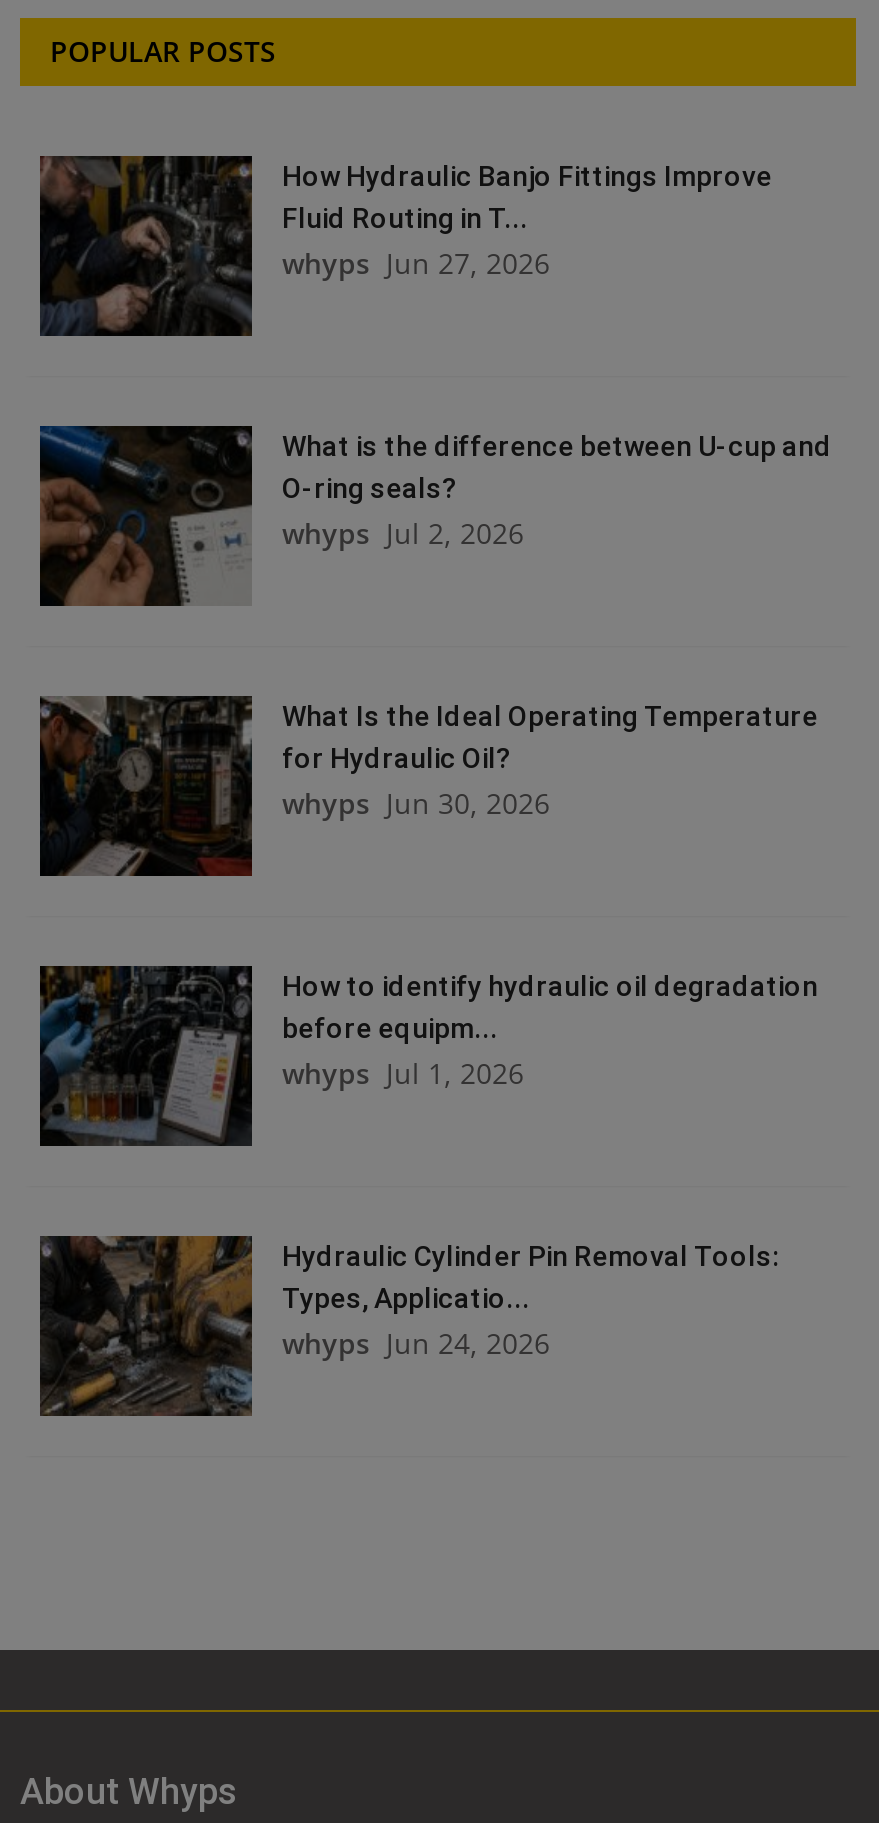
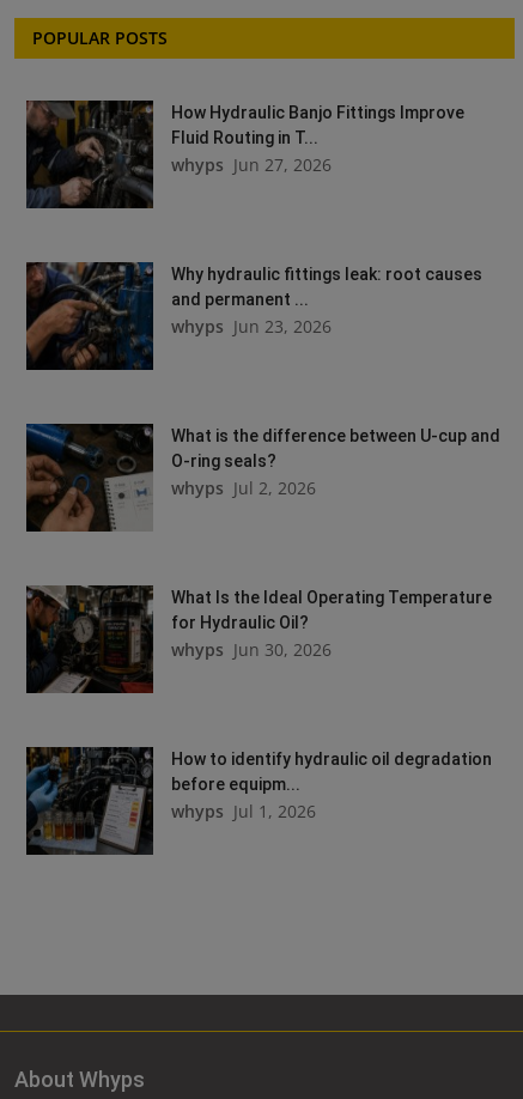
none -> [25,261,482,370] [image] | Why hydraulic fittings leak: root causes | and permanent ... | whyps Jun 23, 2026
moved [38,424,832,1091] -> [25,423,500,822]: [image] | What is the difference between U-cup and | O-ring seals? | ... | before equipm... | whyps Jul 1, 2026
[38,1234,780,1418] [image] | Hydraulic Cylinder Pin Removal Tools: | Types, Applicatio... | whyps Jun 24, 2026 -> none

